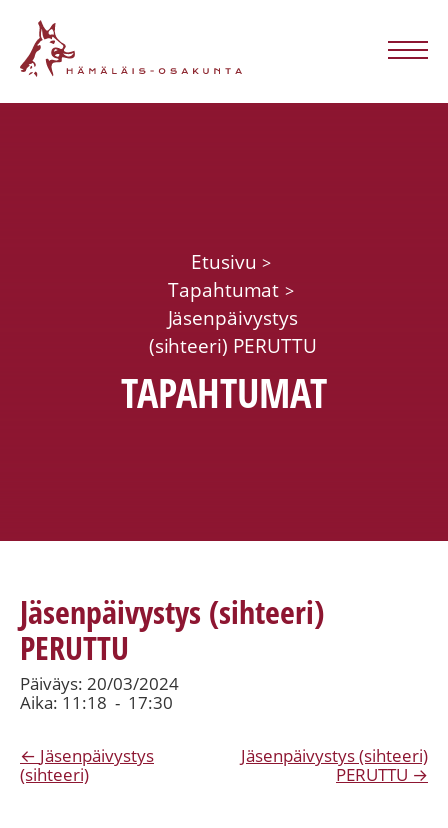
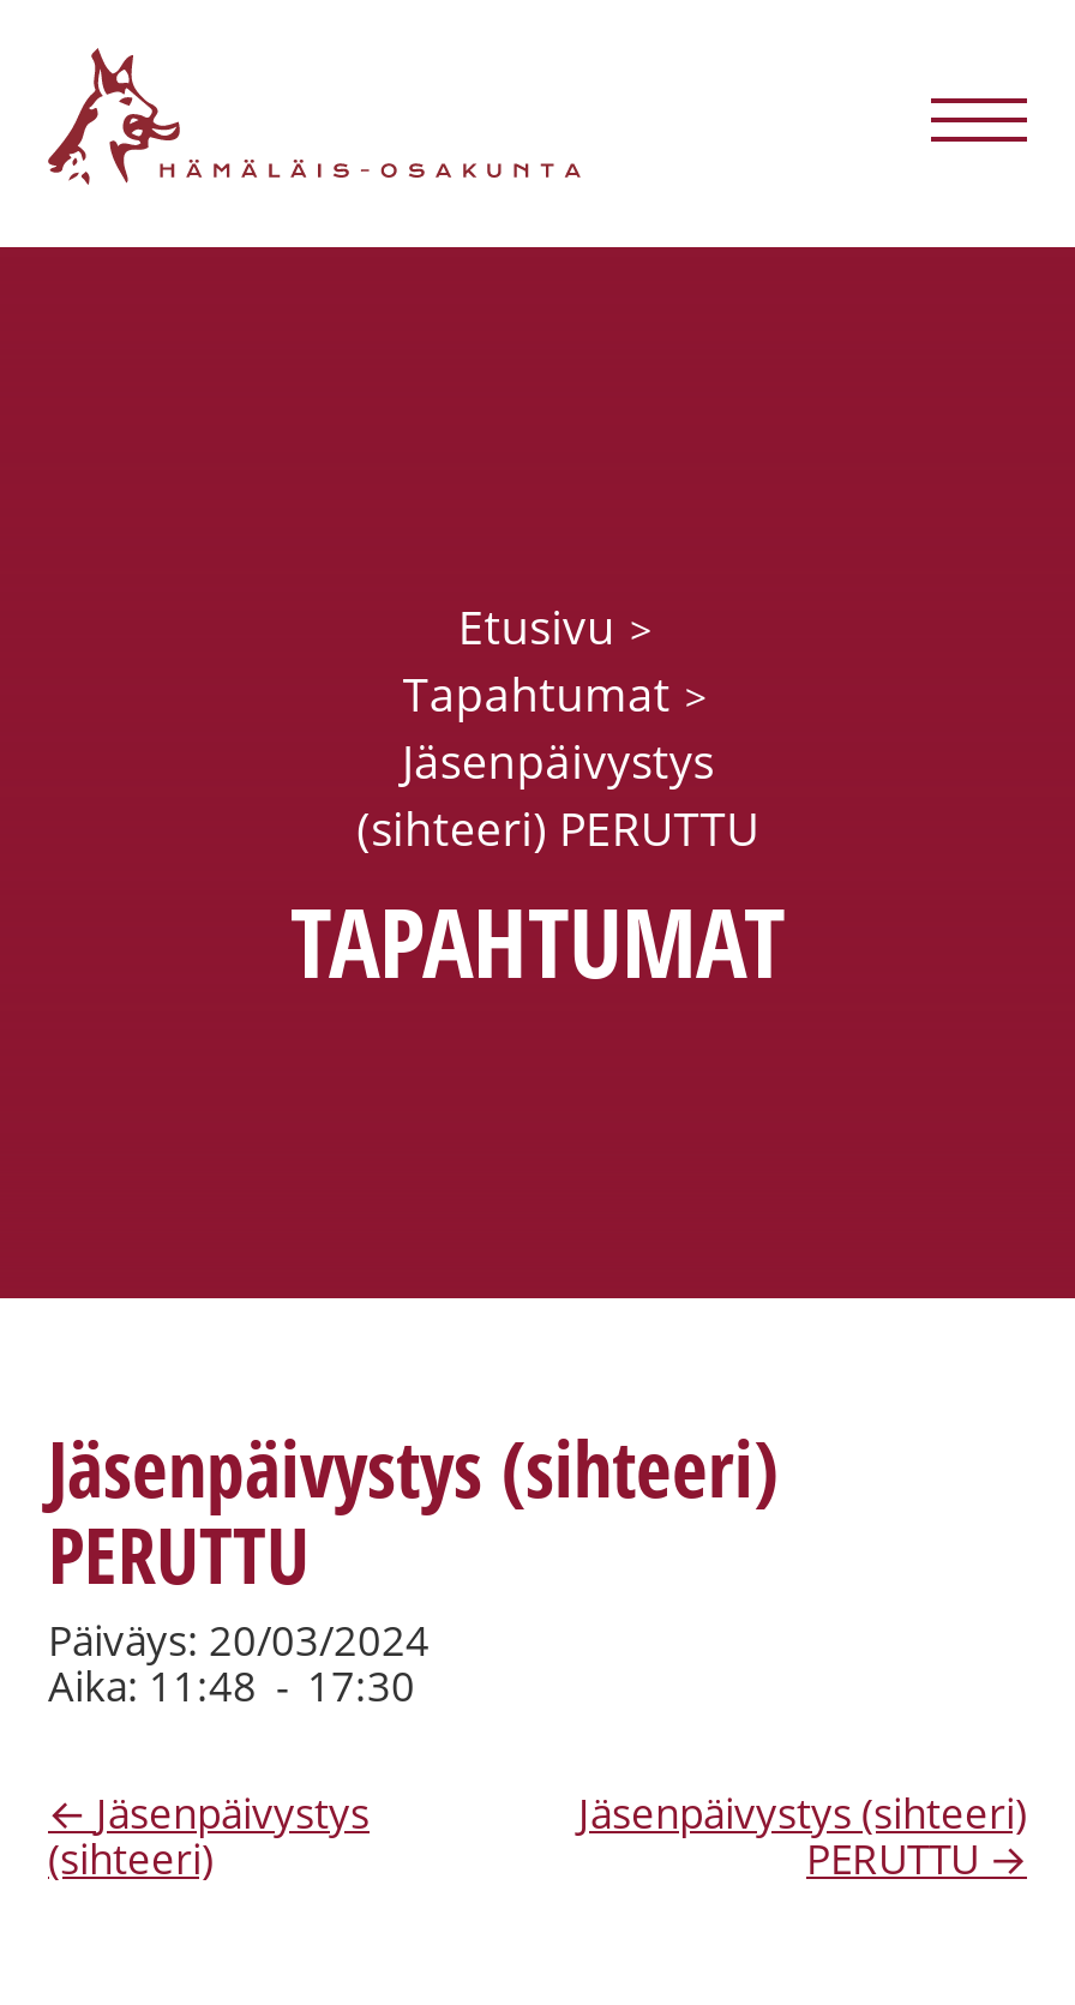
[20,691,173,714] Aika: 11:18 - 17:30 -> [48,1659,415,1714] Aika: 11:48 - 17:30

